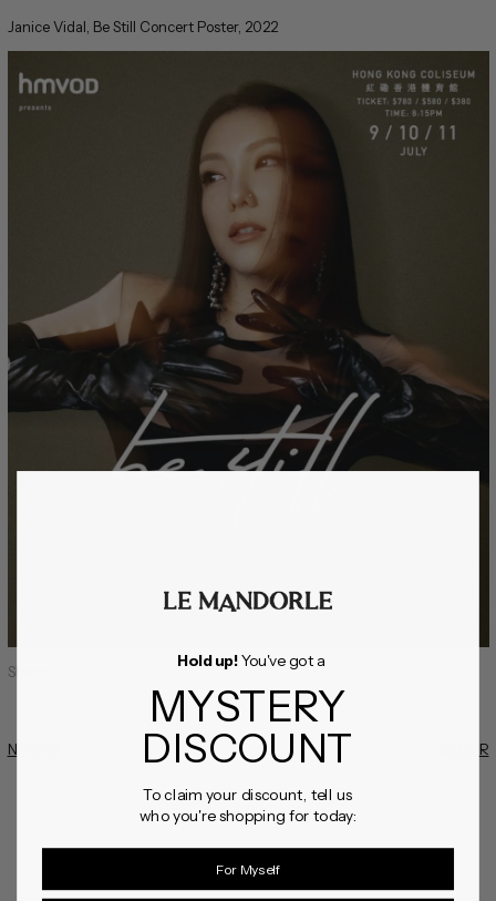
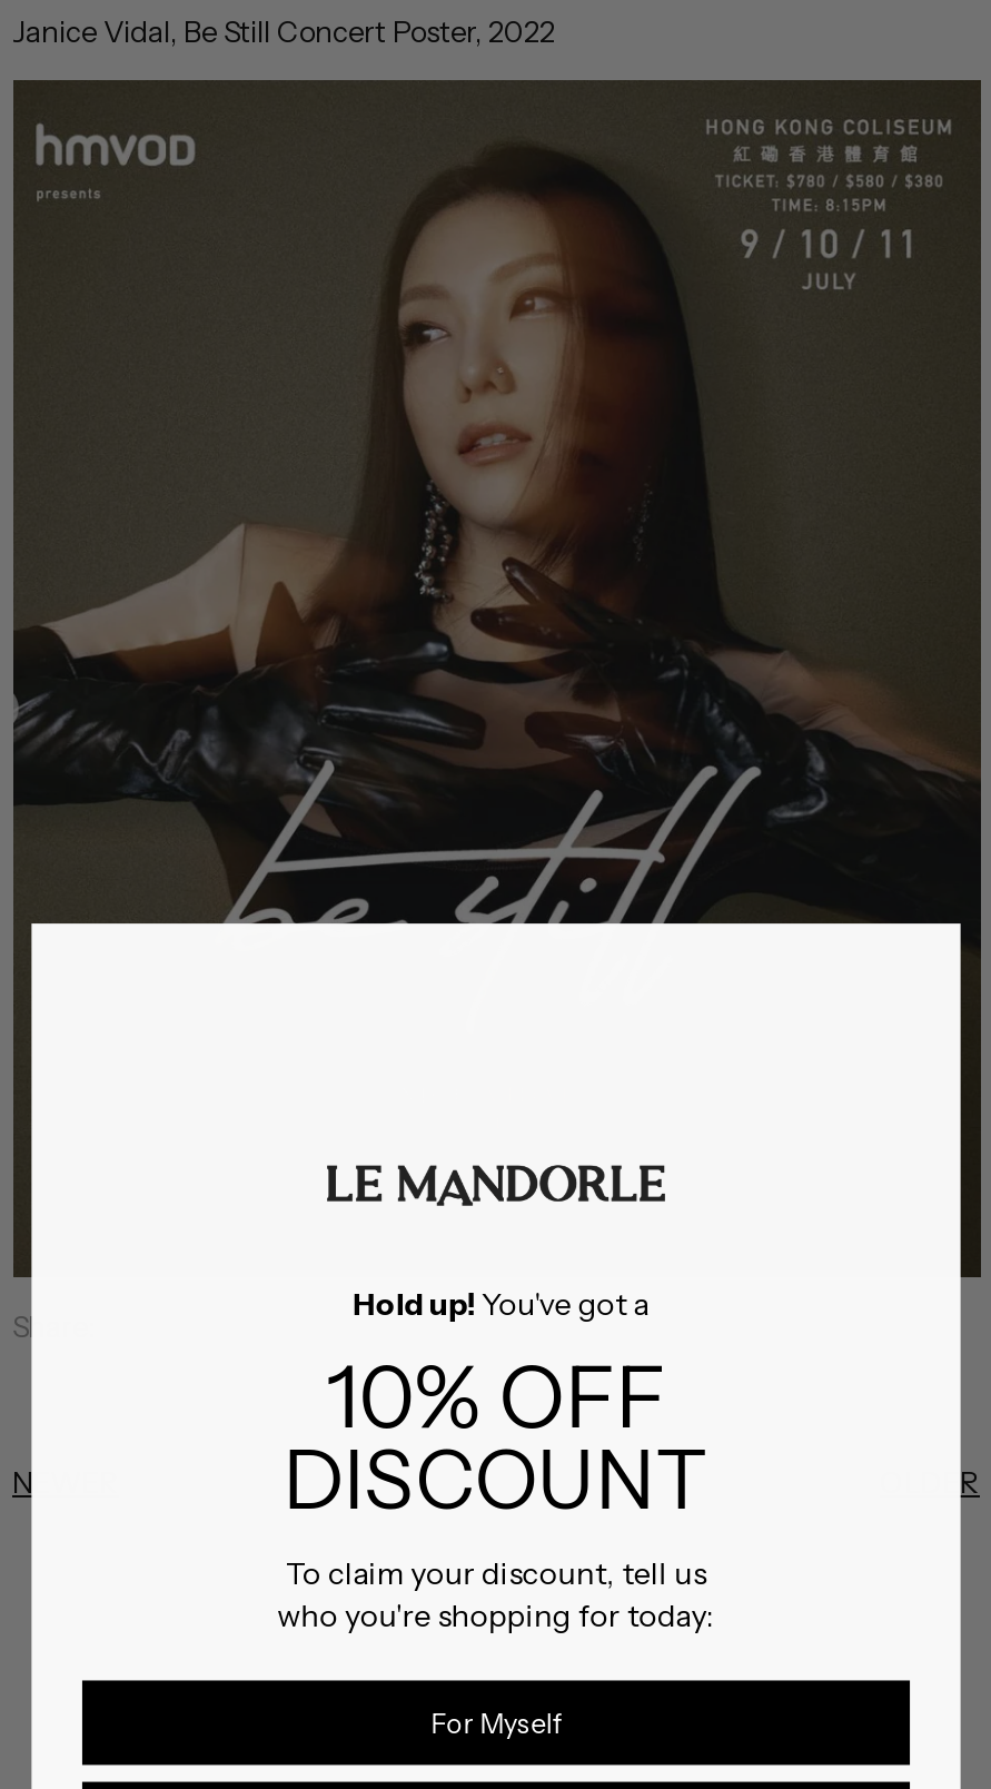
[150,680,346,732] MYSTERY -> [326,1343,666,1448] 10% OFF

